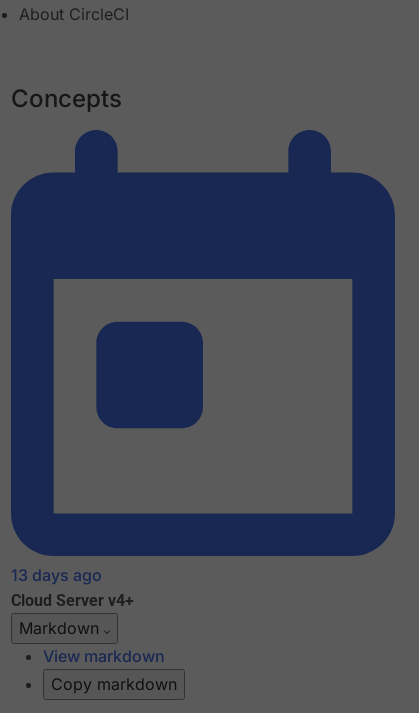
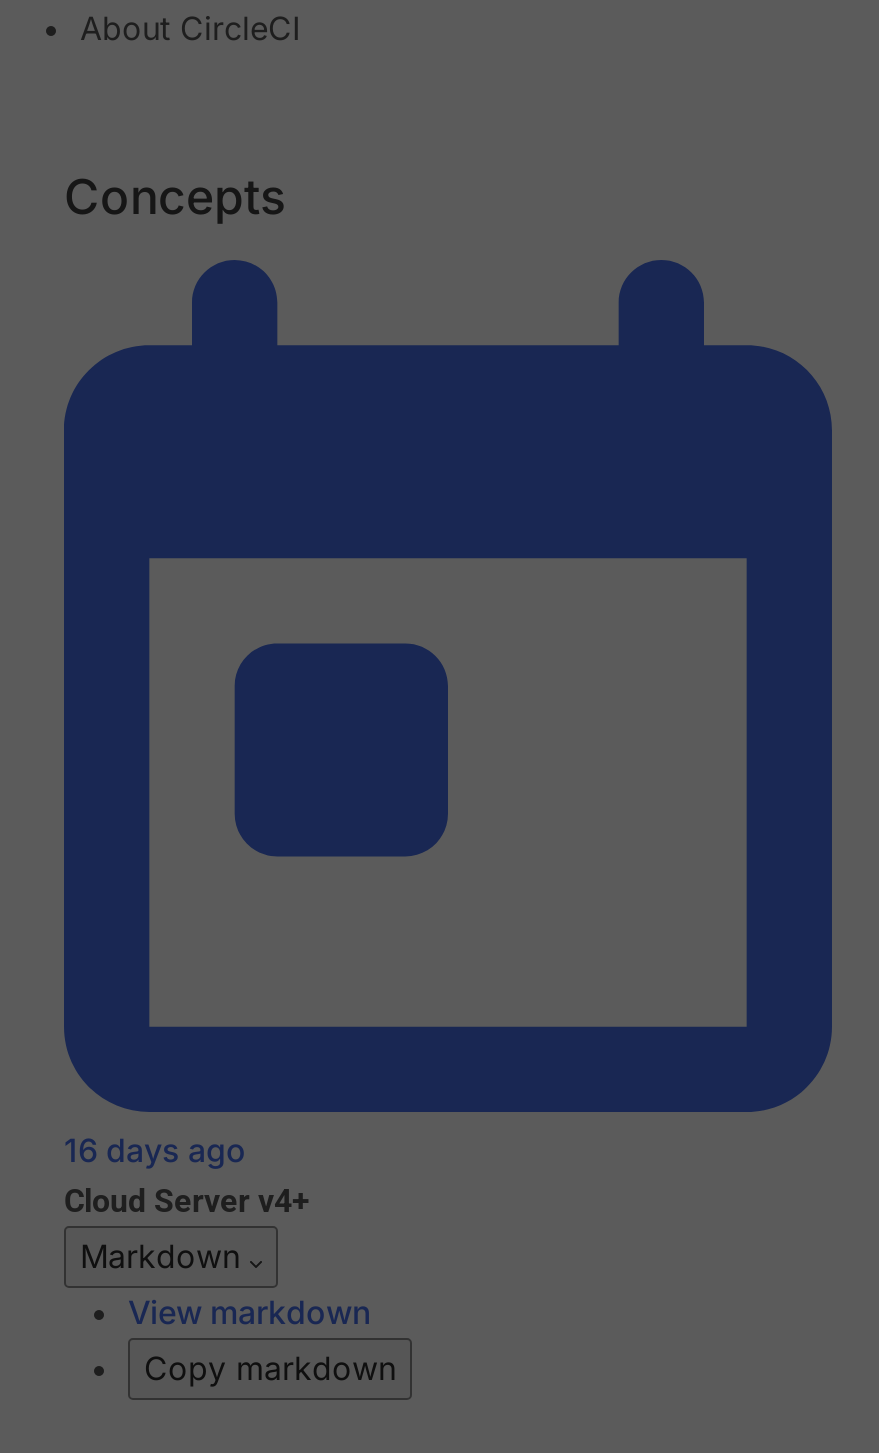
[11,565,102,585] 13 days ago -> [64,1131,246,1171] 16 days ago

